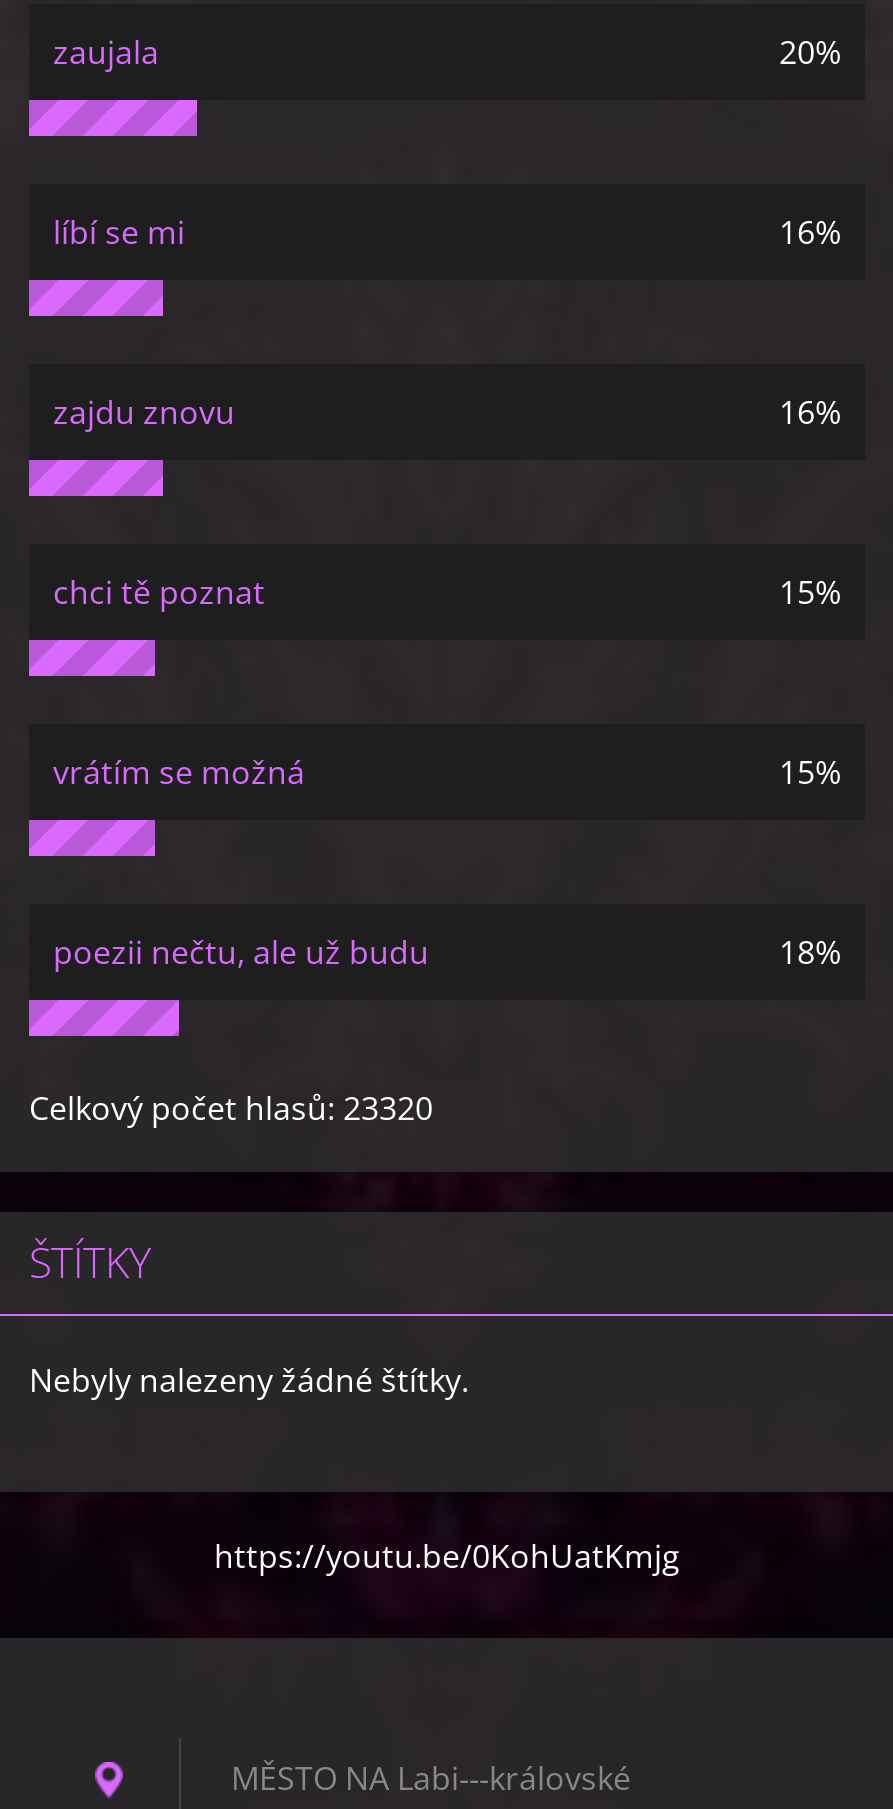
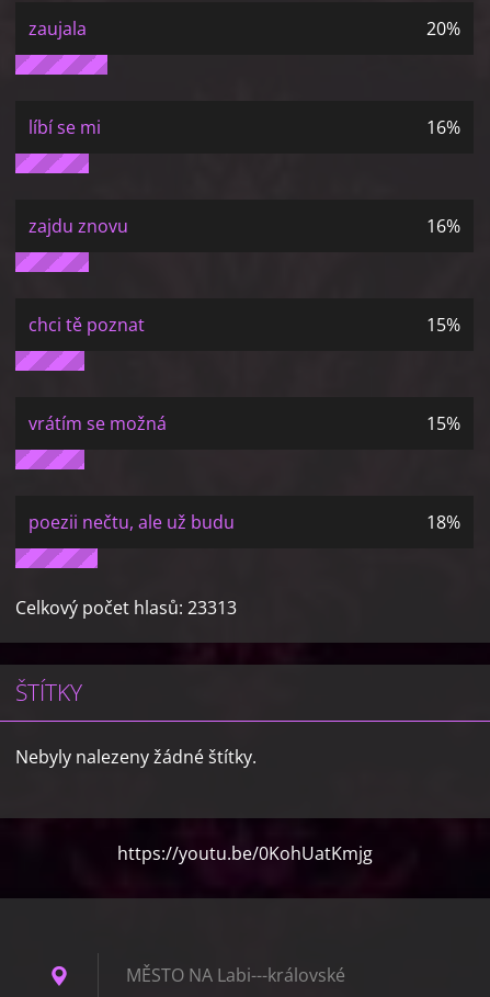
[29,1086,433,1130] Celkový počet hlasů: 23320 -> [15,596,237,620] Celkový počet hlasů: 23313

